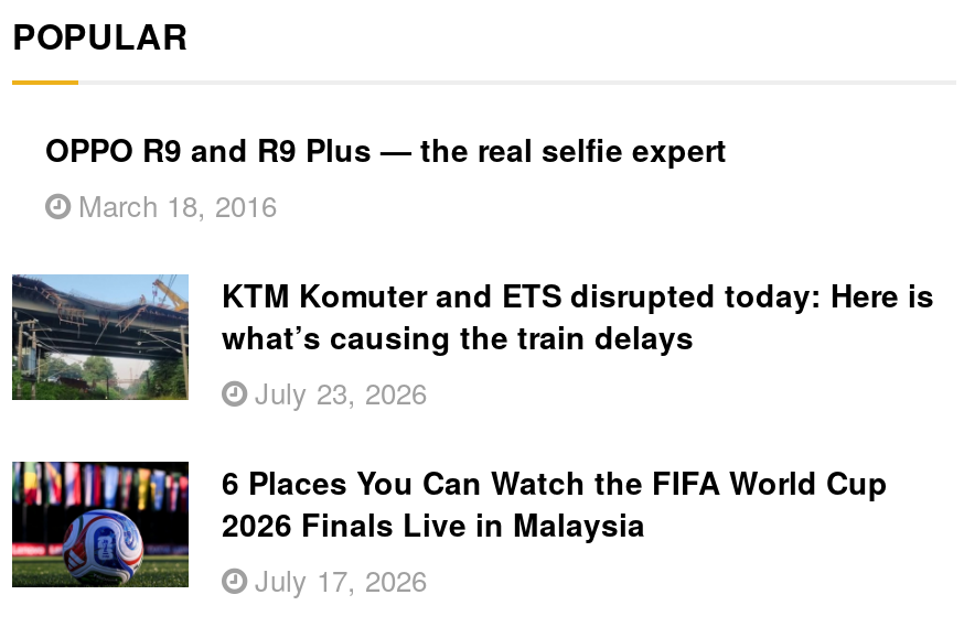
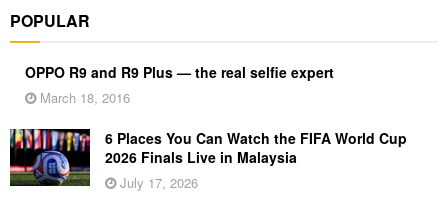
[10,272,934,413] [image] | KTM Komuter and ETS disrupted today: Here is | what’s causing the train delays | July 23, 2026 -> none

